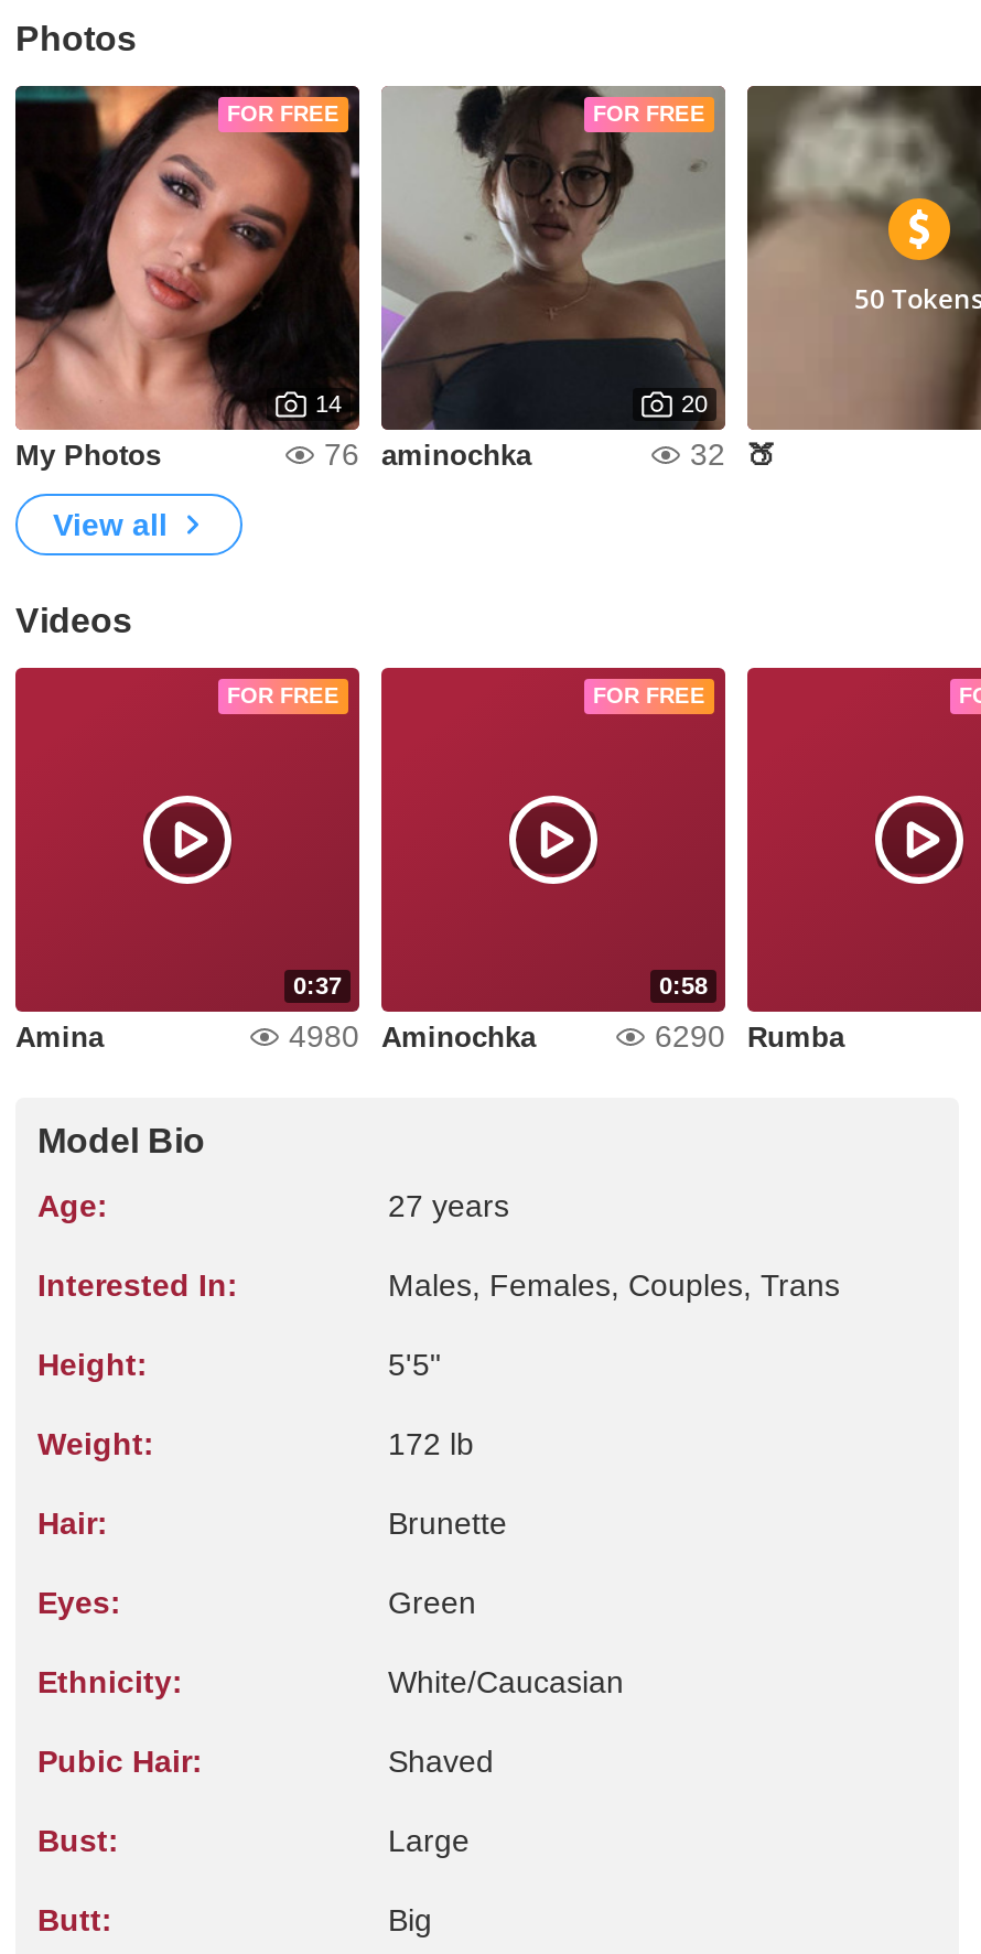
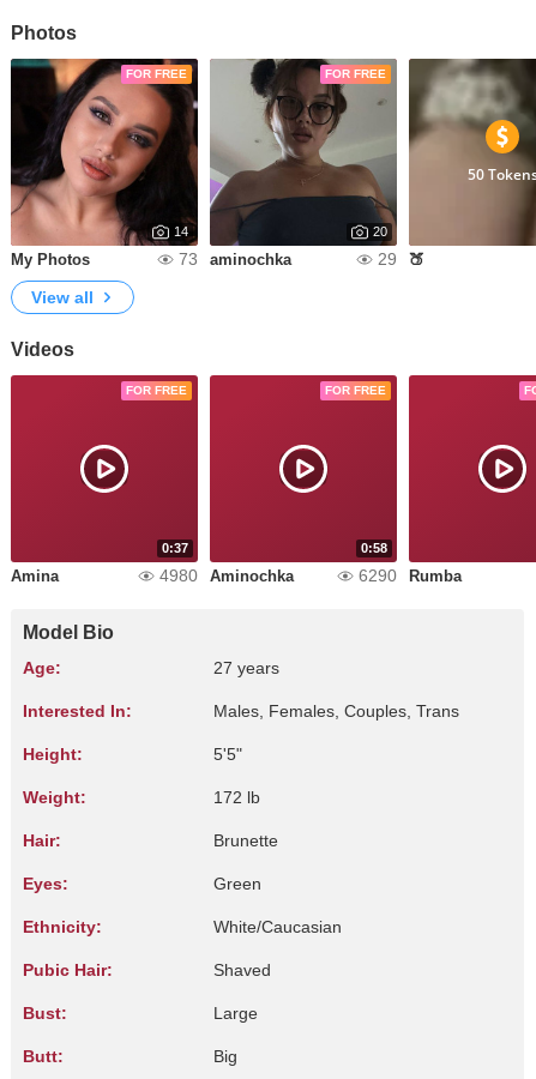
[324,436,531,472] 76 aminochka -> [179,249,291,269] 73 aminochka
[690,436,725,472] 32 -> [378,249,397,269] 29

